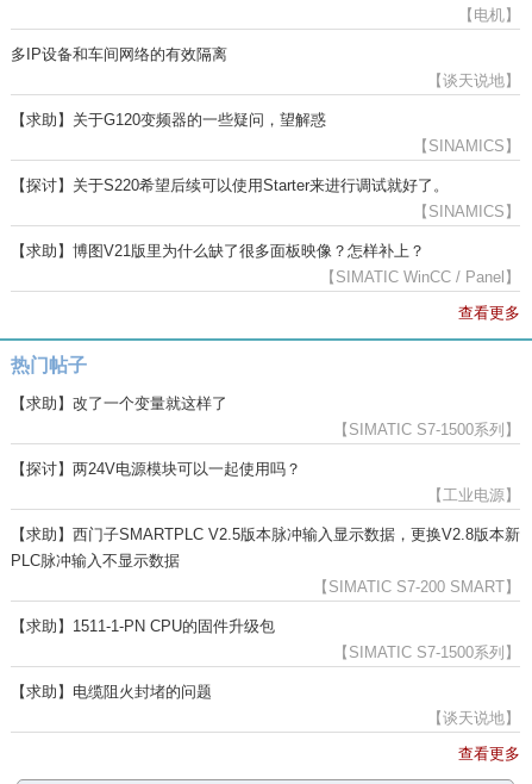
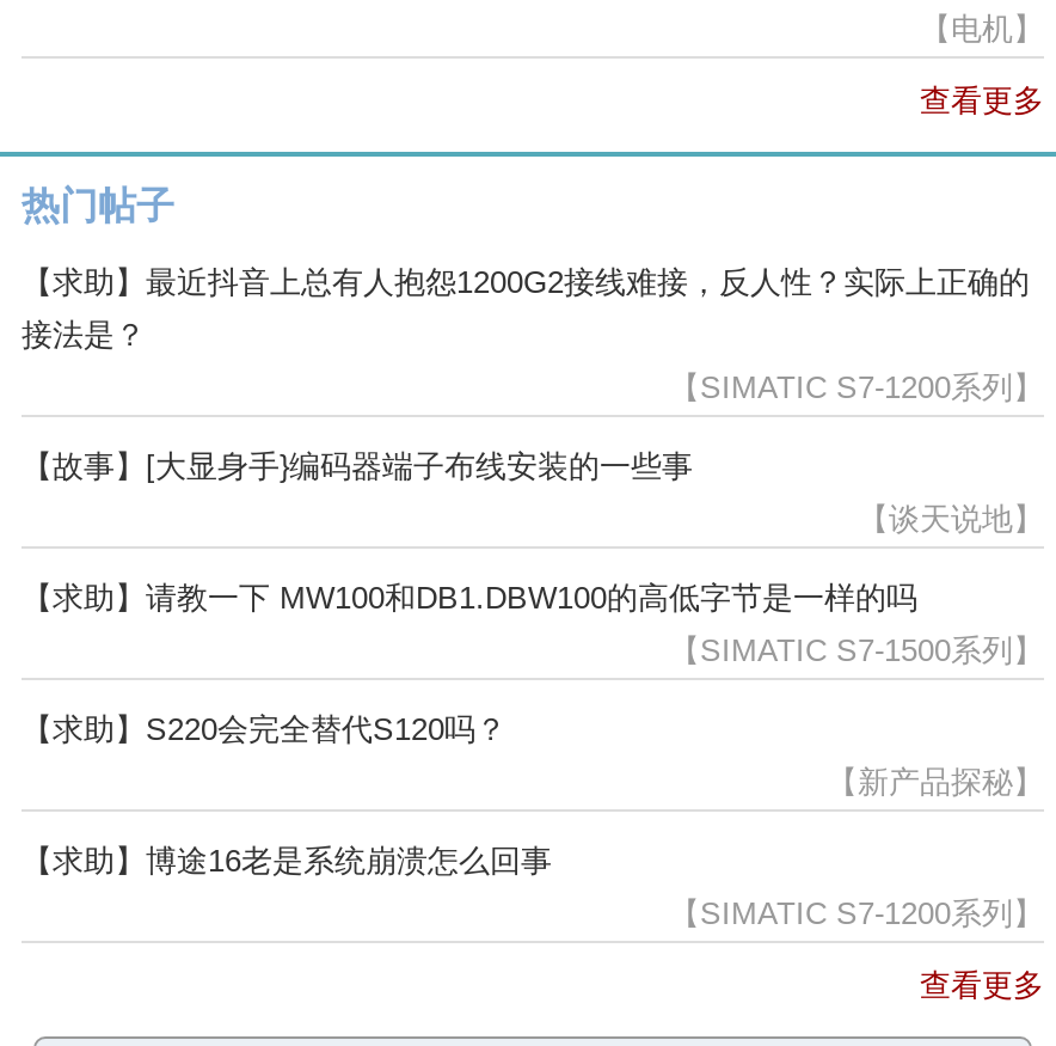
[11,45,520,286] 多IP设备和车间网络的有效隔离 | 【谈天说地】 | 【求助】关于G120变频器的一些疑问，望解惑 | 【SINAMICS】 | 【探讨】关于S220希望后续可以使用Starter来进行调试就好了。 | 【SINAMICS】 | 【求助】博图V21版里为什么缺了很多面板映像？怎样补上？ | 【SIMATIC WinCC / Panel】 -> none
[11,394,227,412] 【求助】改了一个变量就这样了 -> [22,264,1044,616] 【求助】最近抖音上总有人抱怨1200G2接线难接，反人性？实际上正确的 | 接法是？ | 【SIMATIC S7-1200系列】 | 【故事】[大显身手}编码器端子布线安装的一些事 | 【谈天说地】 | 【求助】请教一下 MW100和DB1.DBW100的高低字节是一样的吗
[11,460,520,727] 【探讨】两24V电源模块可以一起使用吗？ | 【工业电源】 | 【求助】西门子SMARTPLC V2.5版本脉冲输入显示数据，更换V2.8版本新 | PLC脉冲输入不显示数据 | 【SIMATIC S7-200 SMART】 | 【求助】1511-1-PN CPU的固件升级包 | 【SIMATIC S7-1500系列】 | 【求助】电缆阻火封堵的问题 | 【谈天说地】 -> [22,711,1044,931] 【求助】S220会完全替代S120吗？ | 【新产品探秘】 | 【求助】博途16老是系统崩溃怎么回事 | 【SIMATIC S7-1200系列】

